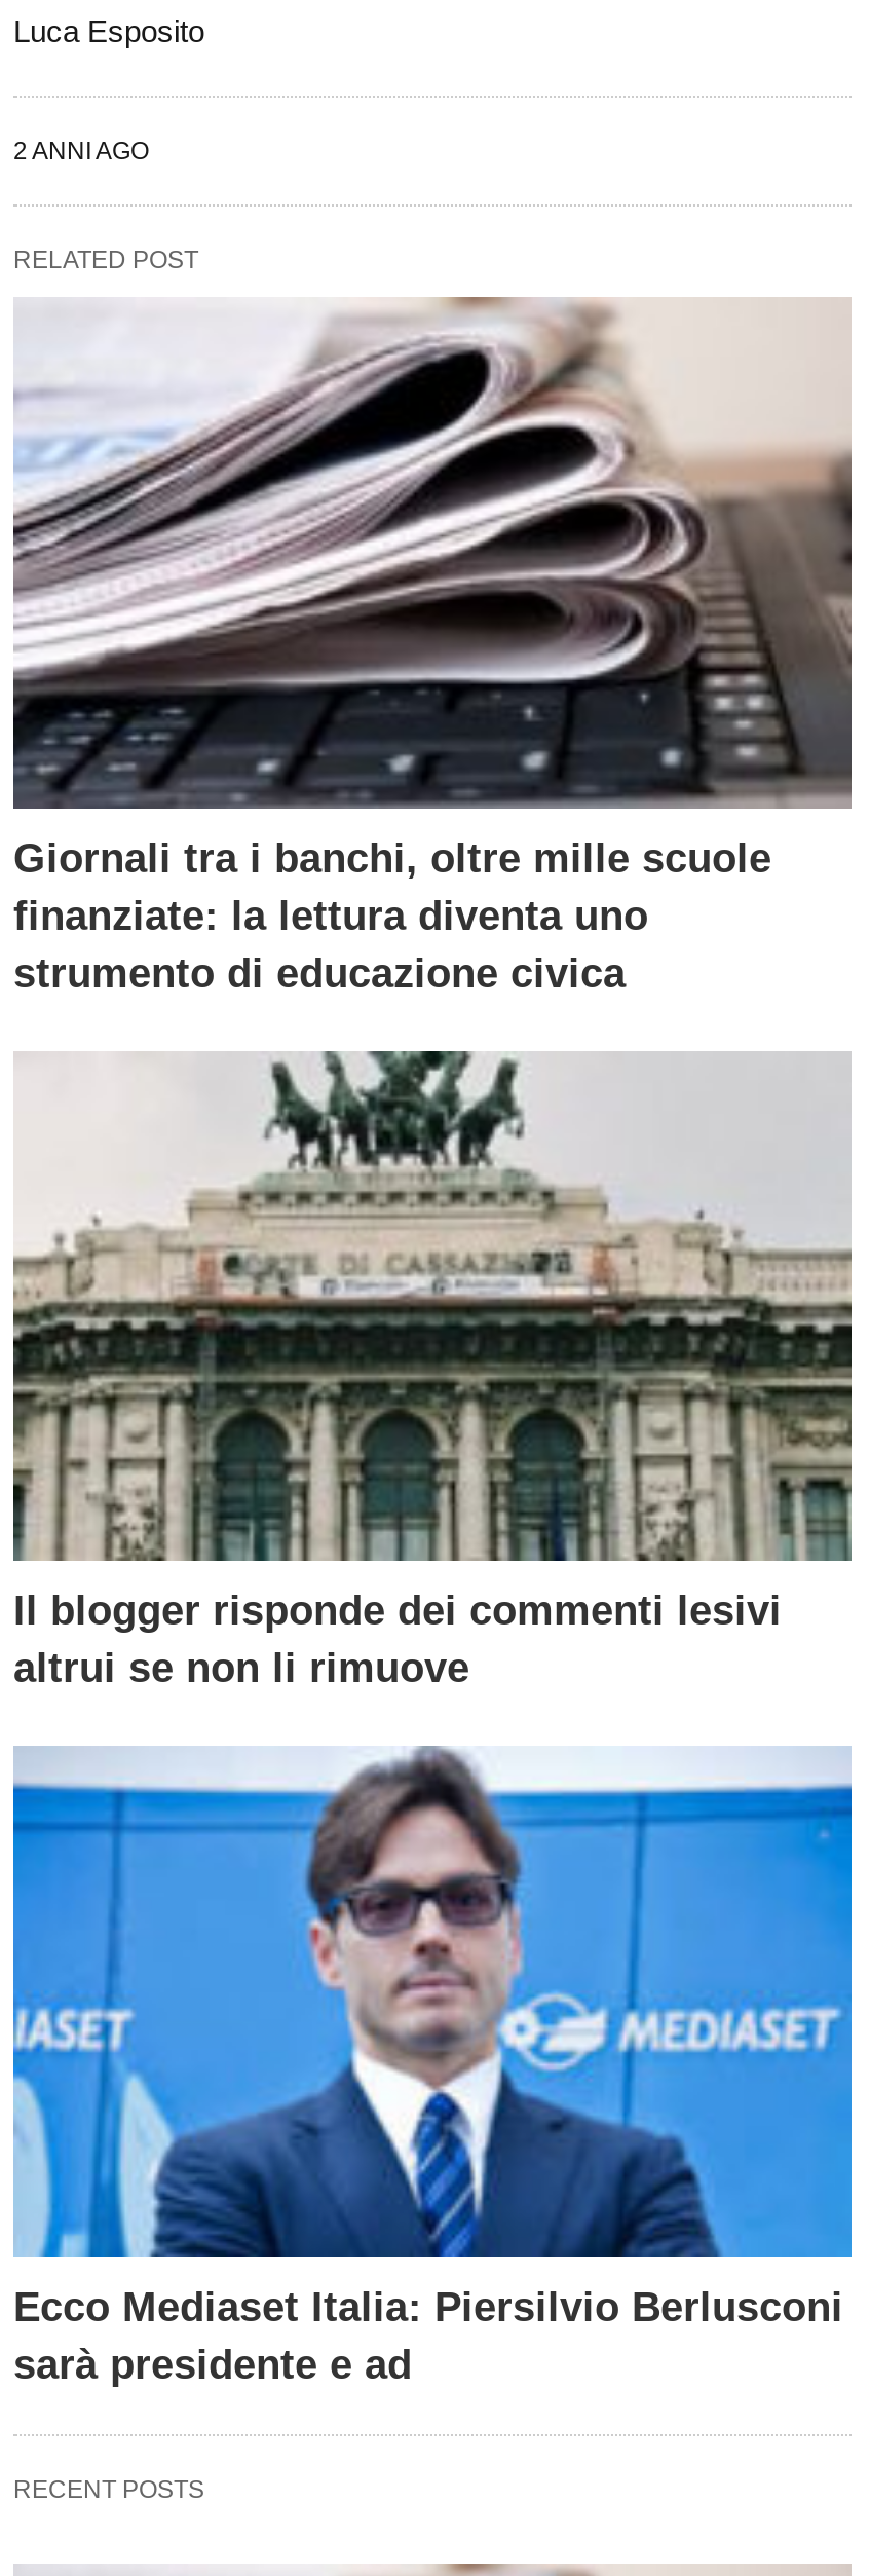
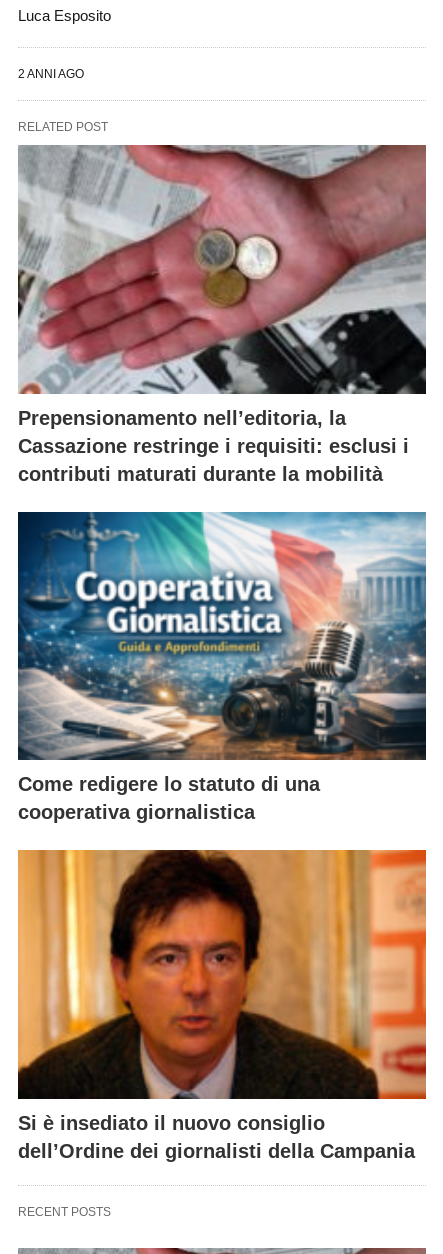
[11,297,852,995] [image] | Giornali tra i banchi, oltre mille scuole | finanziate: la lettura diventa uno | strumento di educazione civica -> [17,144,426,484] [image] | Prepensionamento nell’editoria, la | Cassazione restringe i requisiti: esclusi i | contributi maturati durante la mobilità
[11,1049,854,1690] [image] | Il blogger risponde dei commenti lesivi | altrui se non li rimuove -> [17,511,427,823] [image] | Come redigere lo statuto di una | cooperativa giornalistica
[11,1746,854,2386] [image] | Ecco Mediaset Italia: Piersilvio Berlusconi | sarà presidente e ad -> [17,849,427,1161] [image] | Si è insediato il nuovo consiglio | dell’Ordine dei giornalisti della Campania

